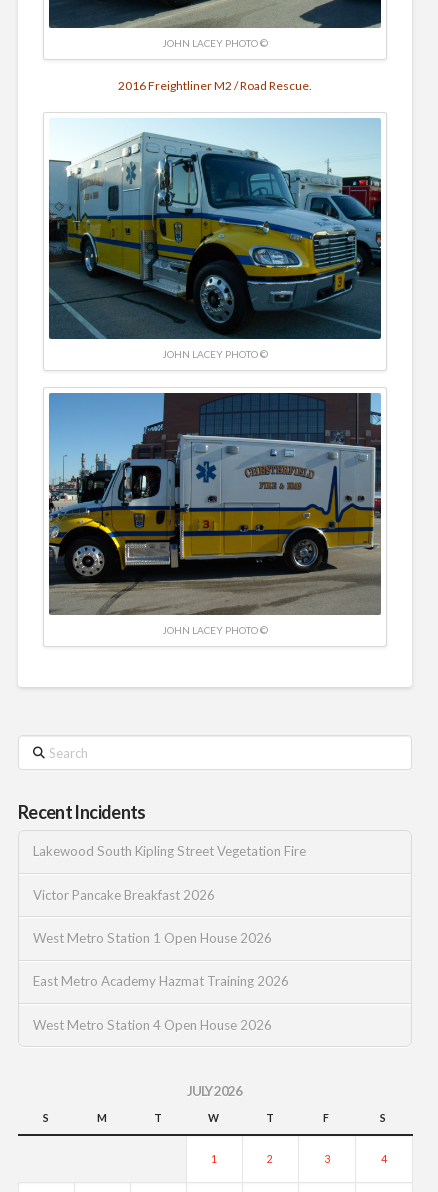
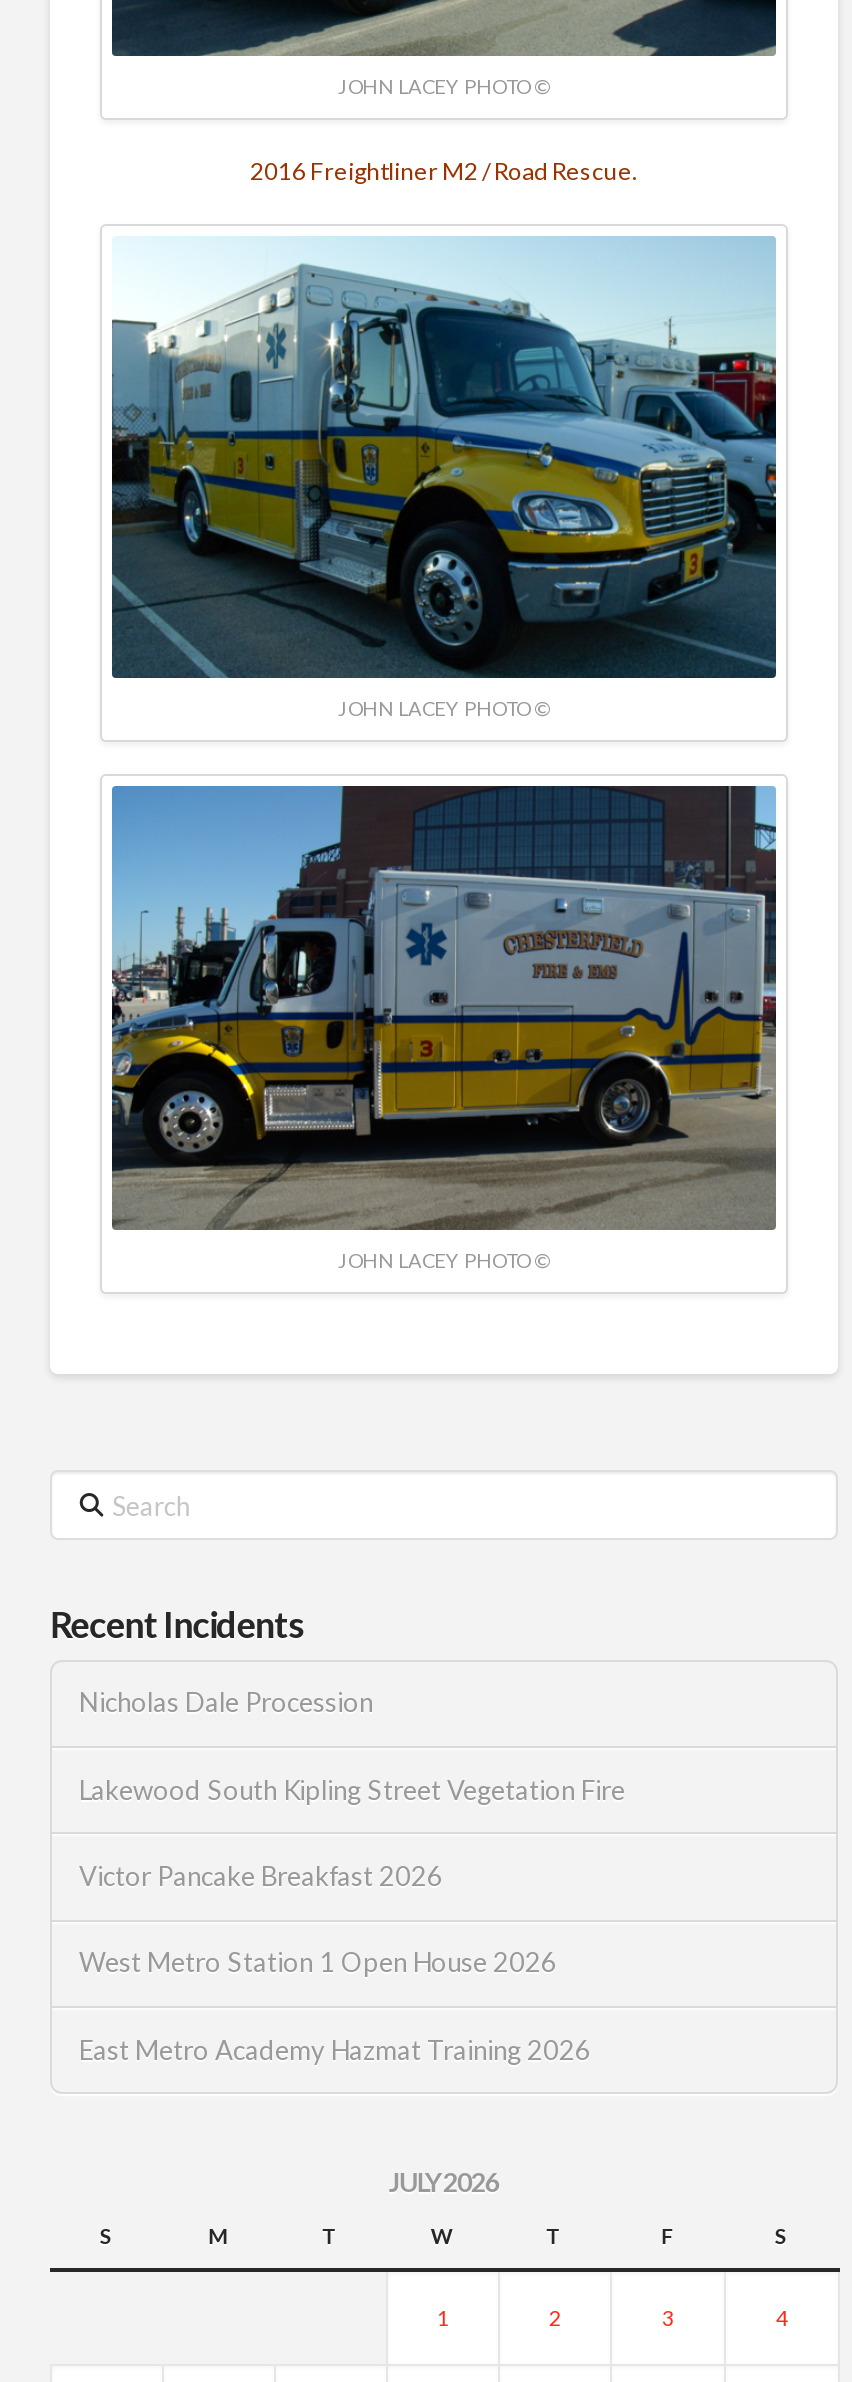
none -> [79,1687,373,1719] Nicholas Dale Procession
moved [32,843,305,989] -> [79,1773,625,2065]: Lakewood South Kipling Street Vegetation Fire | Victor Pancake Breakfast 2026 | West Metro Station 1 Open House 2026 | East Metro Academy Hazmat Training 2026
[32,1016,271,1032] West Metro Station 4 Open House 2026 -> none

